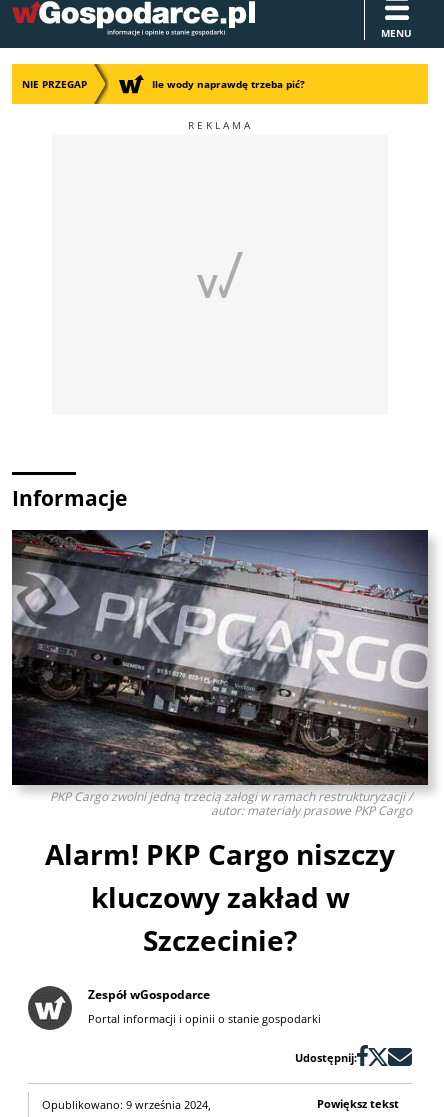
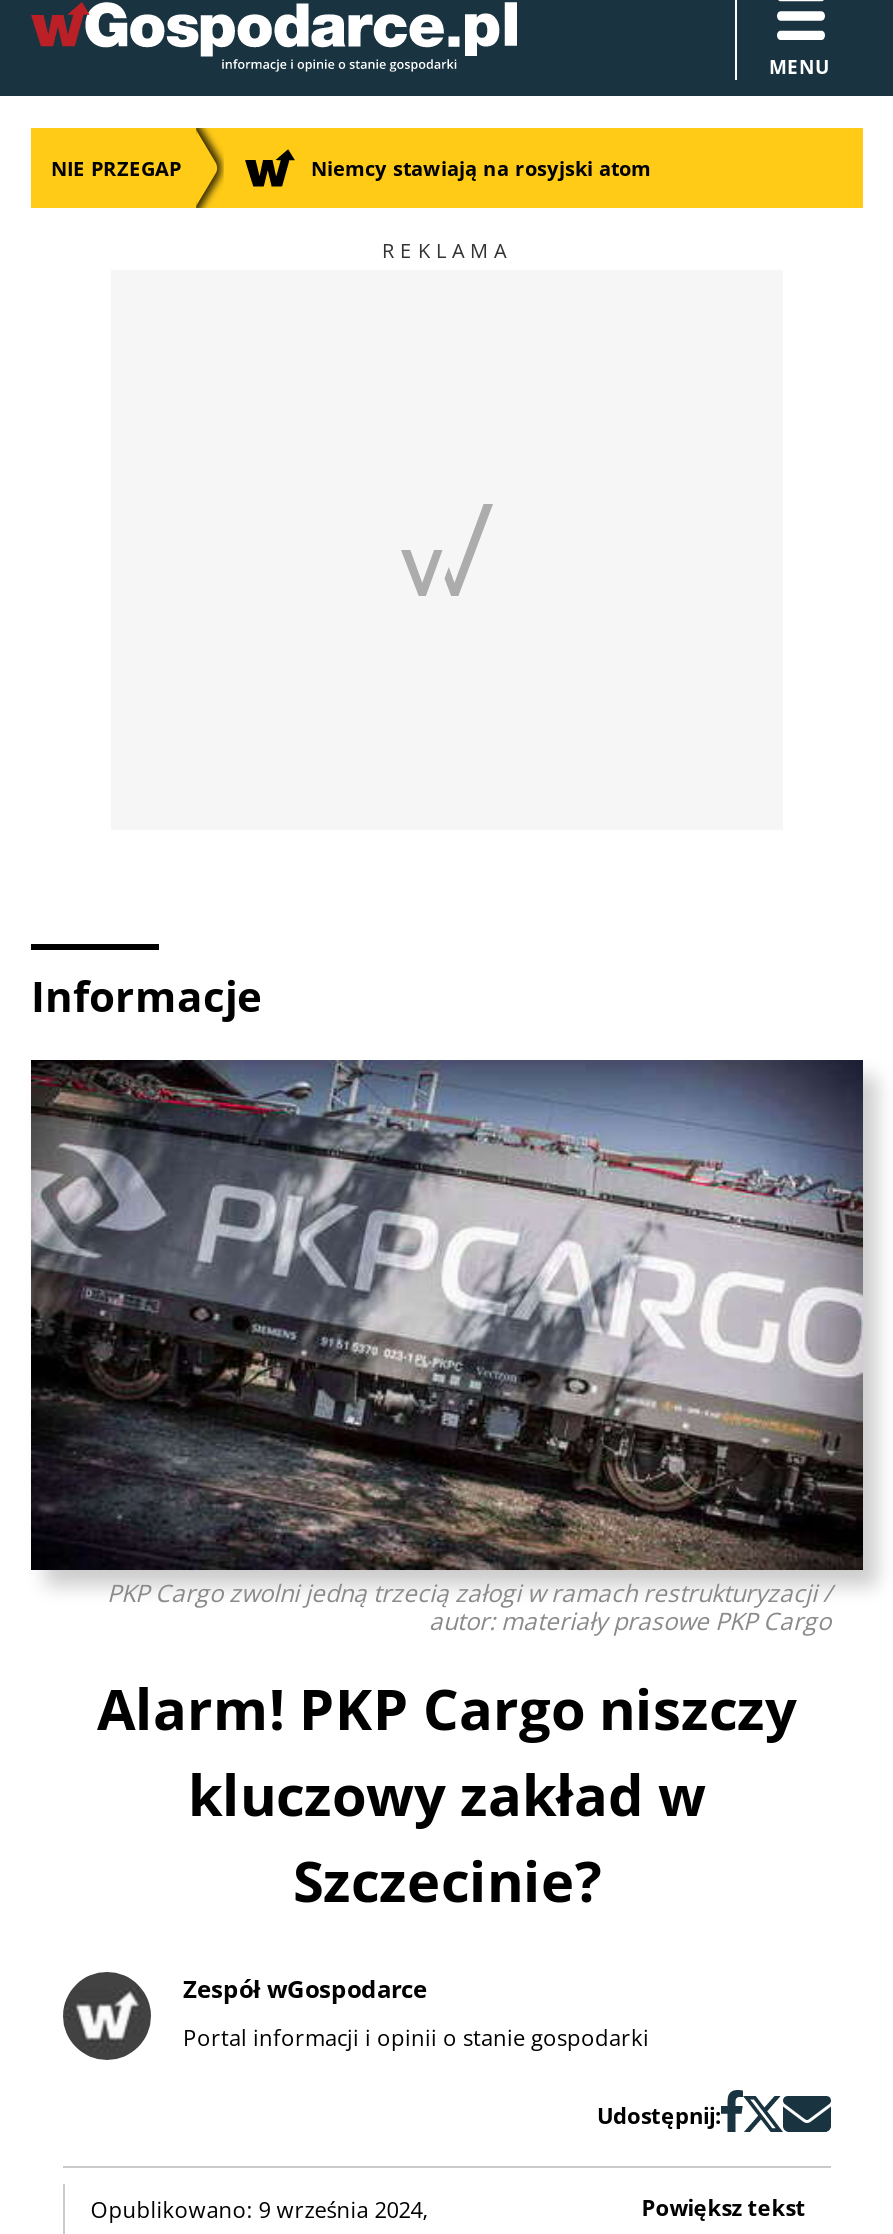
[152,77,305,91] Ile wody naprawdę trzeba pić? -> [311,154,651,182] Niemcy stawiają na rosyjski atom

